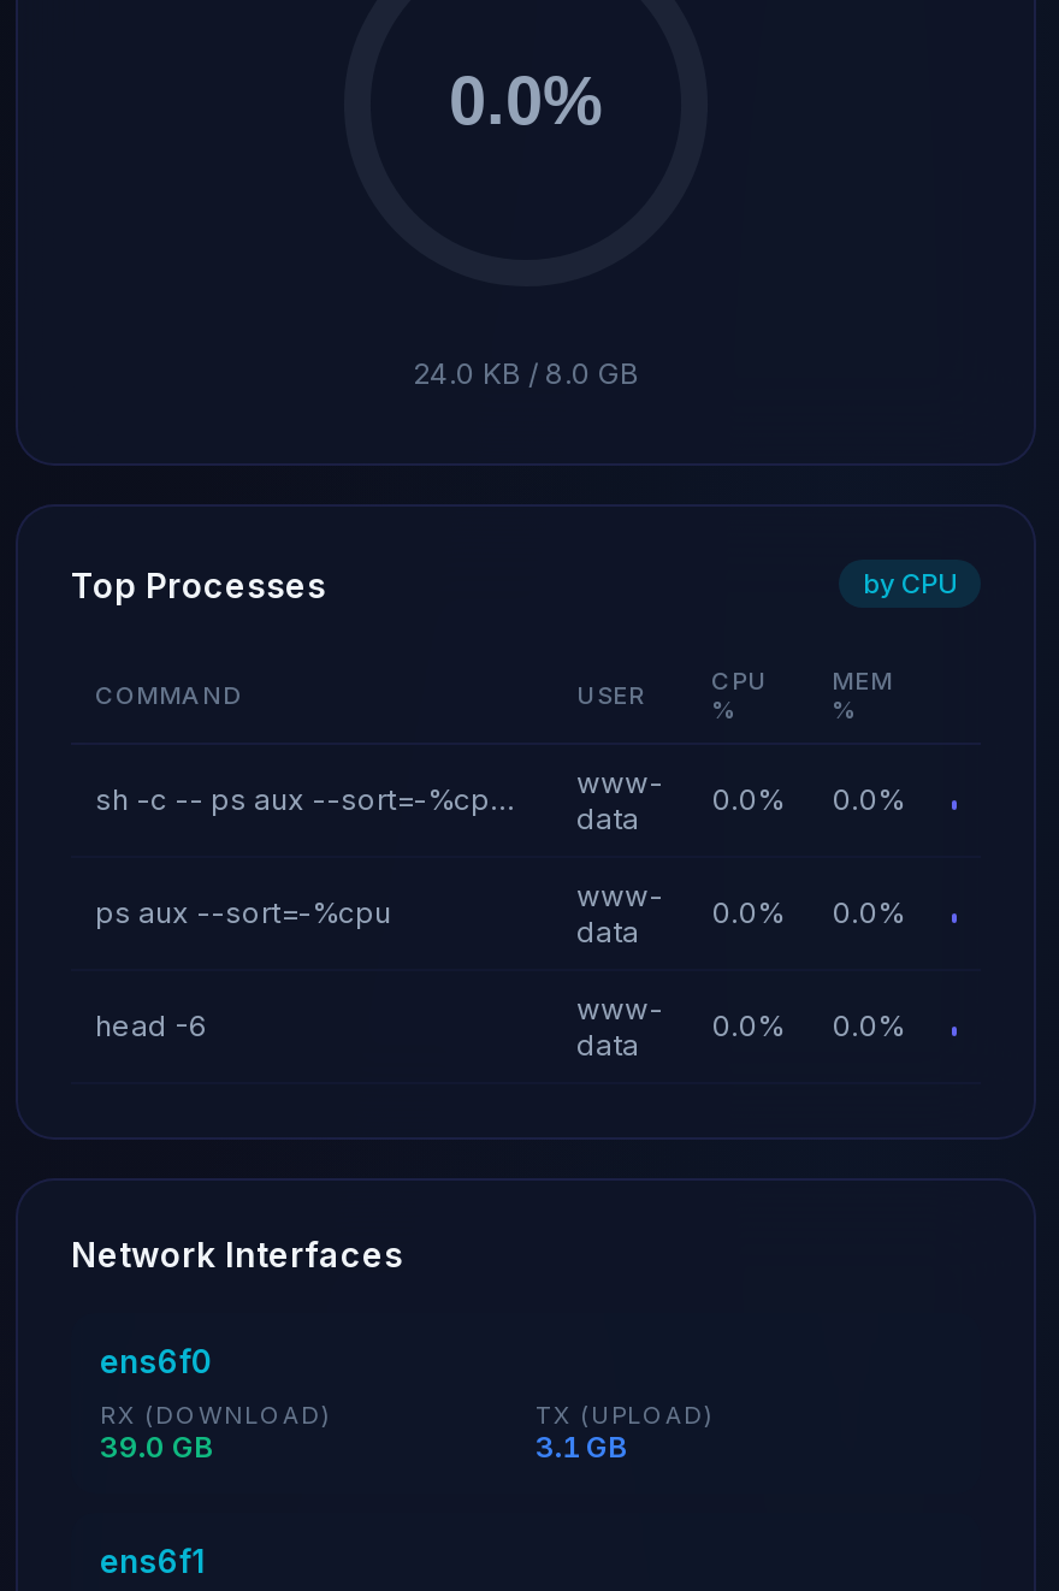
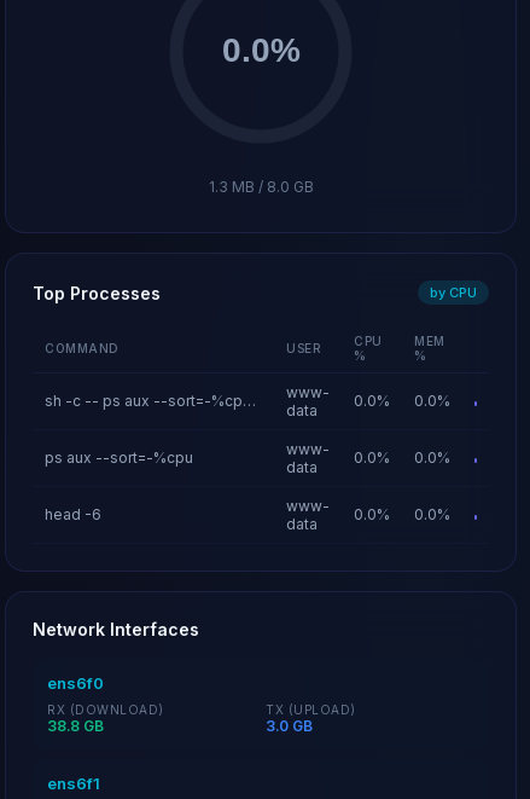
[413,355,639,391] 24.0 KB / 8.0 GB -> [208,178,313,196] 1.3 MB / 8.0 GB
[100,1429,213,1465] 39.0 GB -> [47,717,104,735] 38.8 GB
[536,1429,627,1465] 3.1 GB -> [266,717,313,735] 3.0 GB

